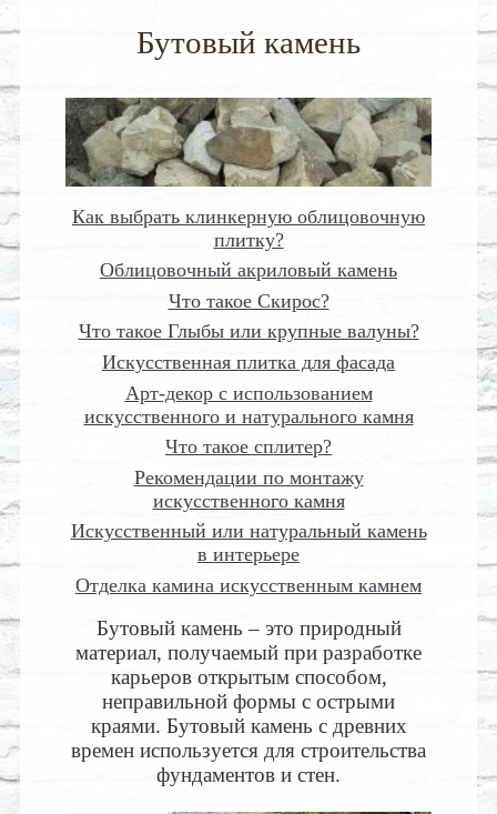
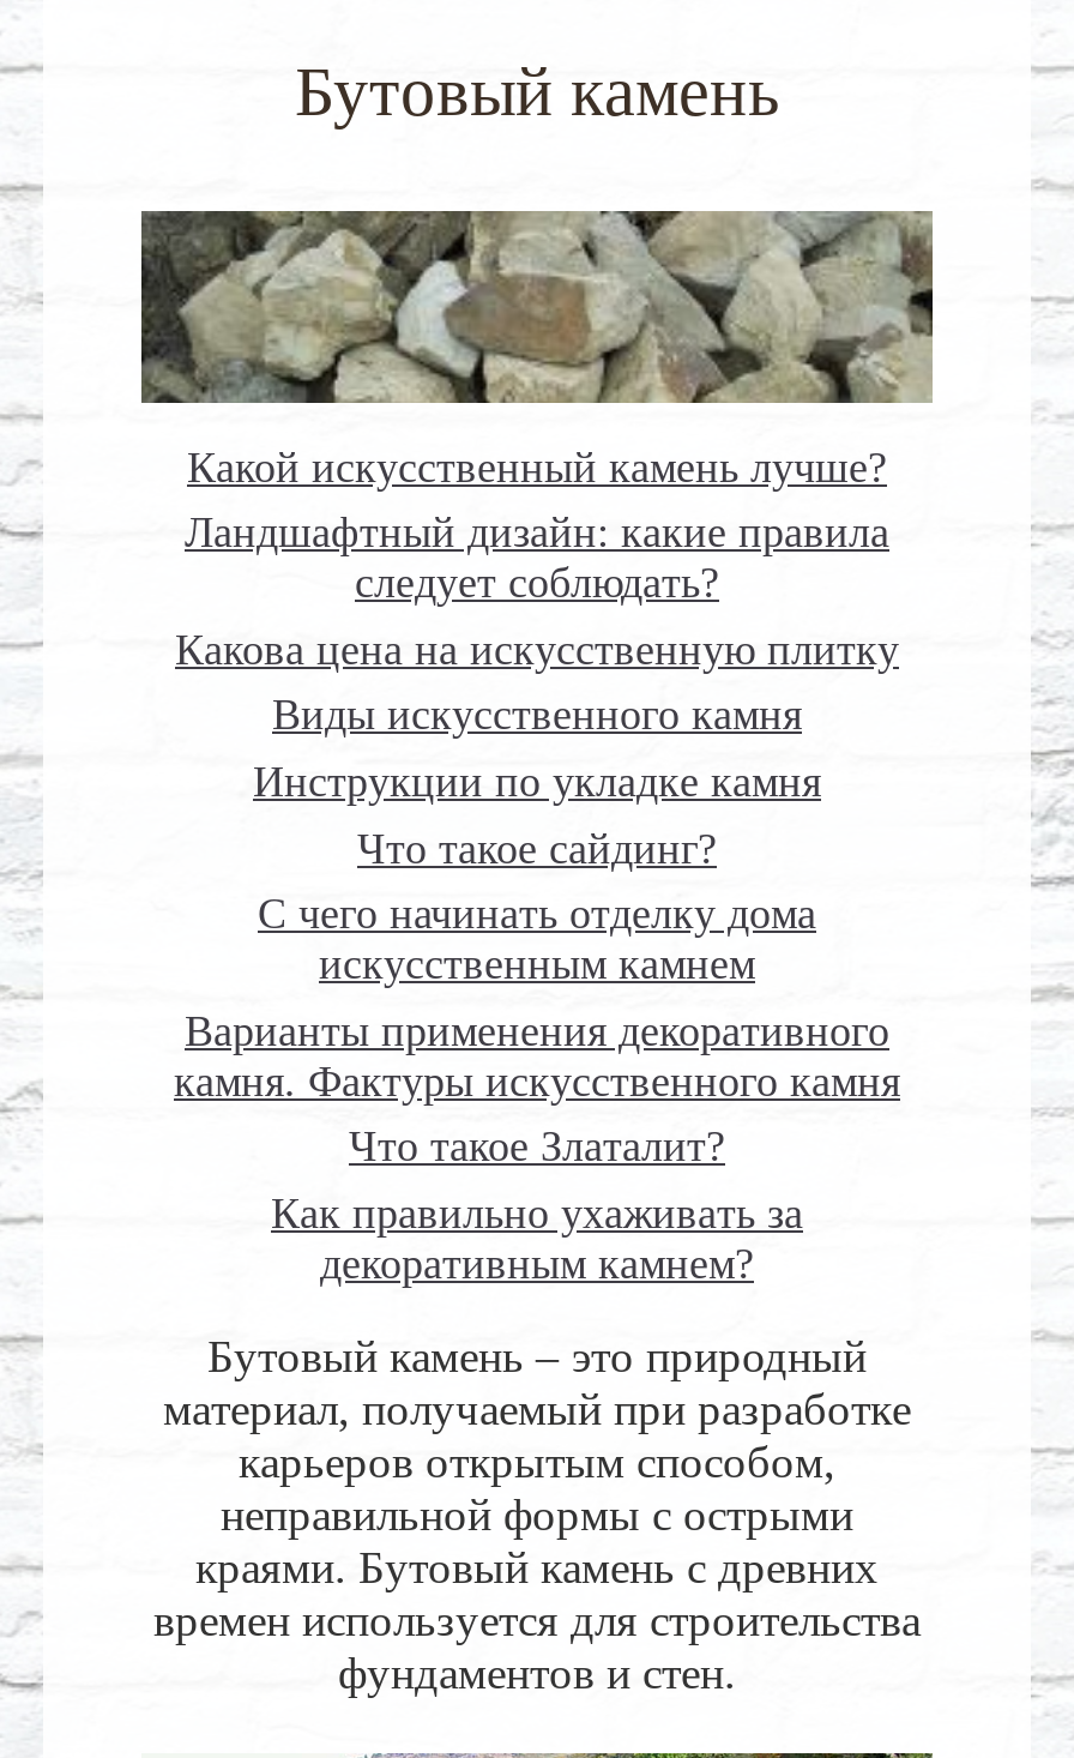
[70,205,427,596] Как выбрать клинкерную облицовочную | плитку? | Облицовочный акриловый камень | Что такое Скирос? | Что такое Глыбы или крупные валуны? | Искусственная плитка для фасада | Арт-декор с использованием | искусственного и натурального камня | Что такое сплитер? | Рекомендации по монтажу | искусственного камня | Искусственный или натуральный камень | в интерьере | Отделка камина искусственным камнем -> [174,443,900,1288] Какой искусственный камень лучше? | Ландшафтный дизайн: какие правила | следует соблюдать? | Какова цена на искусственную плитку | Виды искусственного камня | Инструкции по укладке камня | Что такое сайдинг? | С чего начинать отделку дома | искусственным камнем | Варианты применения декоративного | камня. Фактуры искусственного камня | Что такое Златалит? | Как правильно ухаживать за | декоративным камнем?

